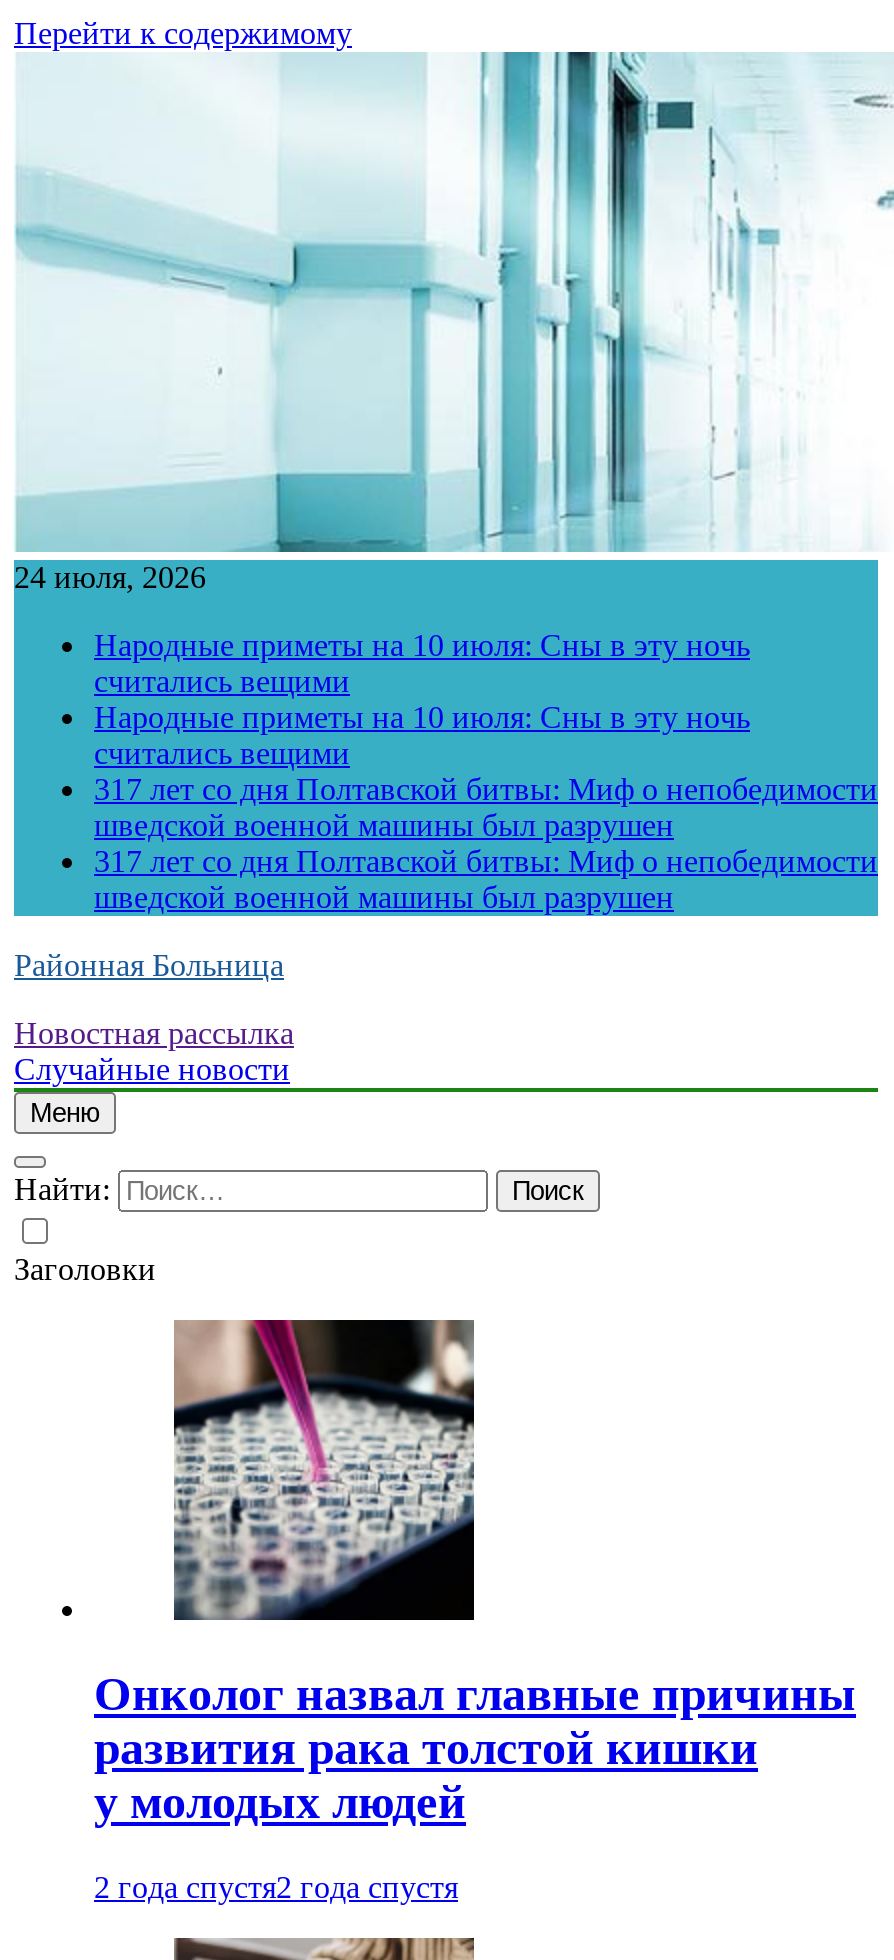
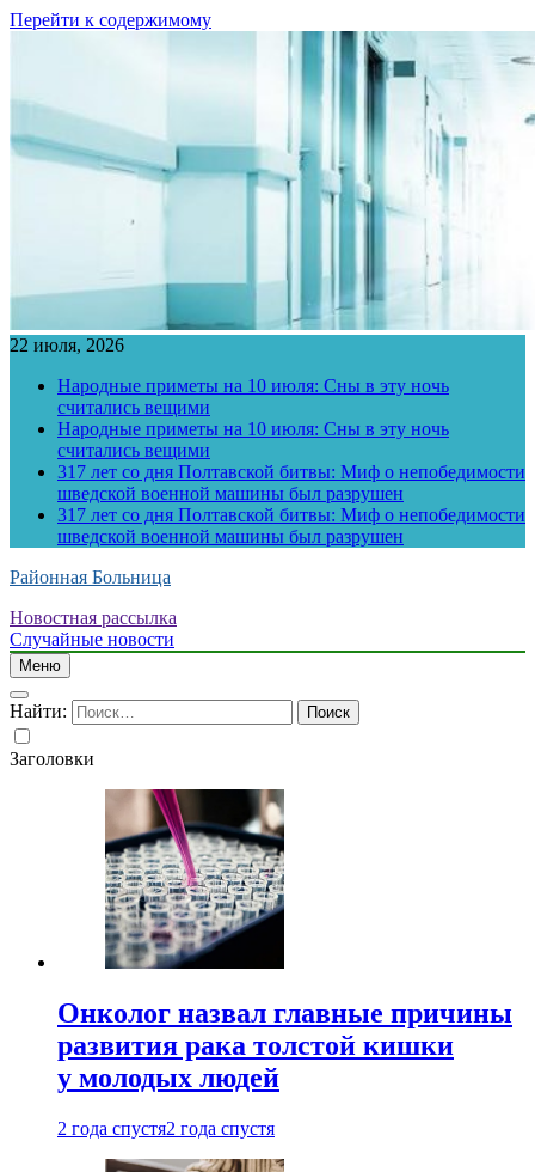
[14,560,206,594] 24 июля, 2026 -> [10,335,124,355] 22 июля, 2026

